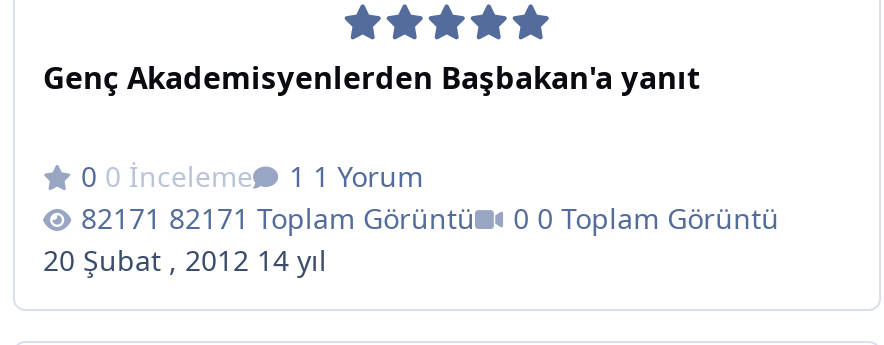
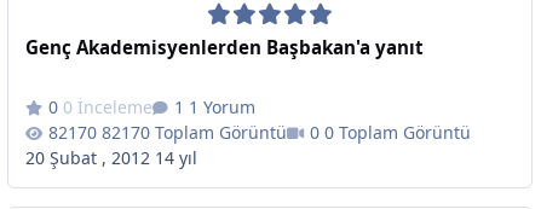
[169,199,475,237] 82171 Toplam Görüntü -> [102,121,287,144] 82170 Toplam Görüntü

